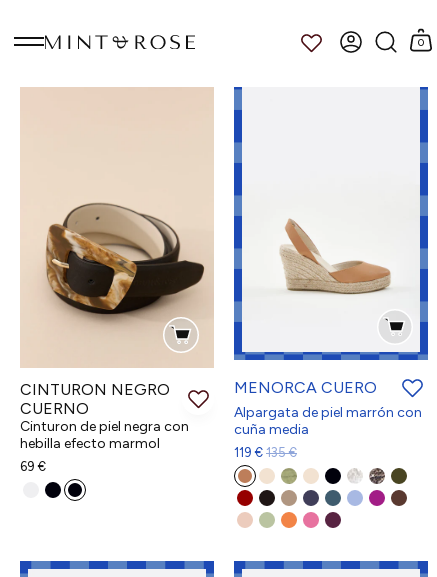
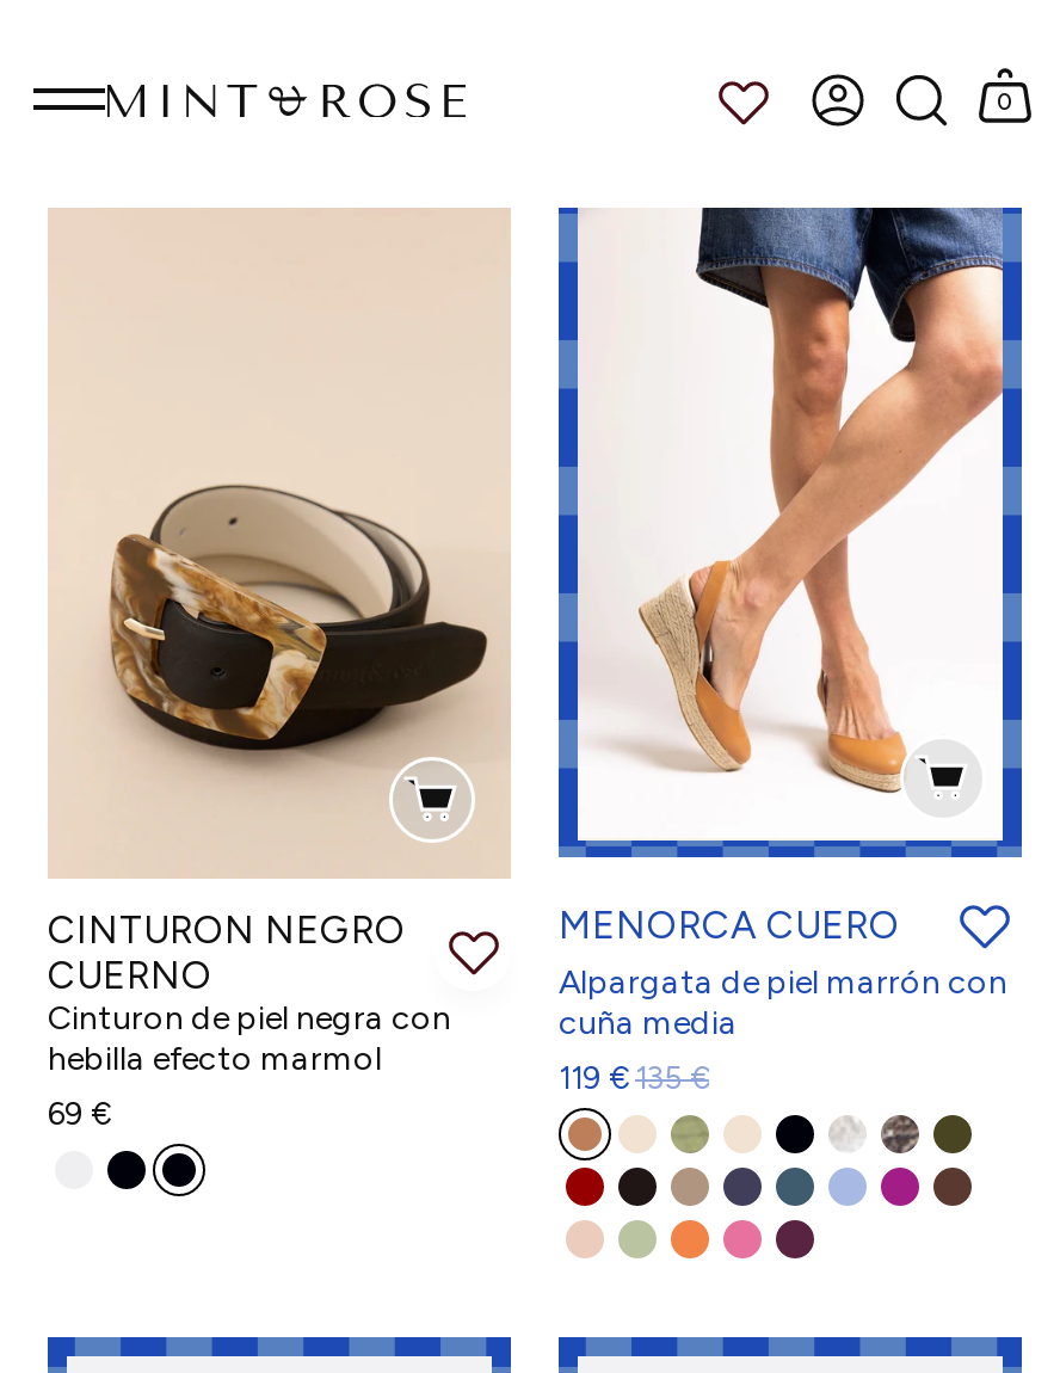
[259,87,421,332] [image] -> [614,205,1005,795] [image]

